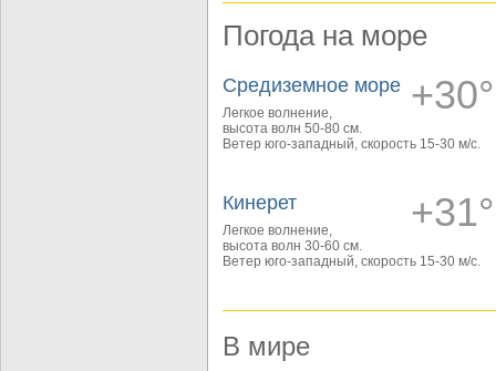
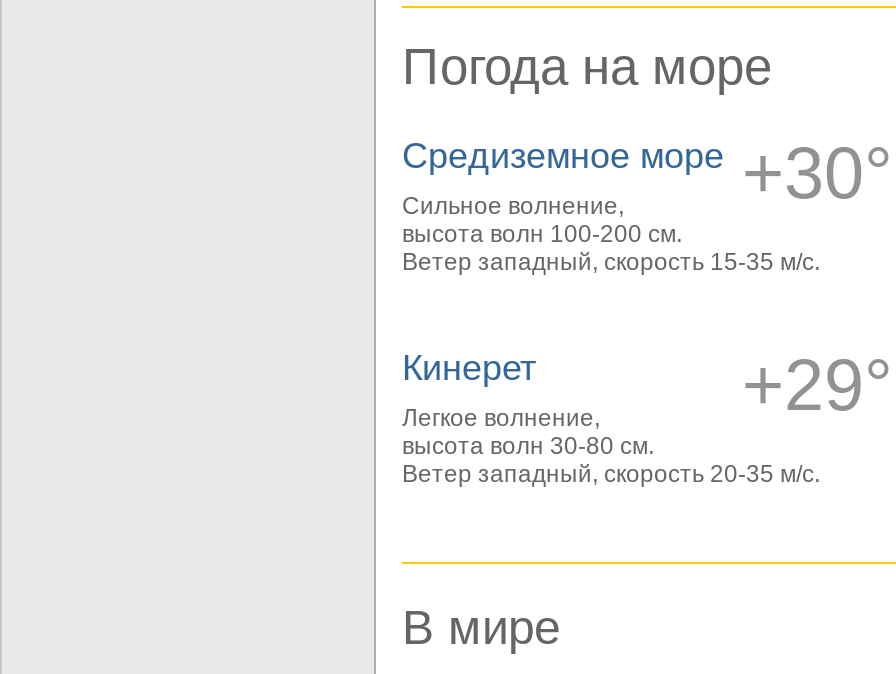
[223,105,332,121] Легкое волнение, -> [402,192,624,220] Сильное волнение,
[223,121,362,136] высота волн 50-80 см. -> [402,220,682,248] высота волн 100-200 см.
[223,136,480,152] Ветер юго-западный, скорость 15-30 м/с. -> [402,248,820,276] Ветер западный, скорость 15-35 м/с.
[411,189,494,235] +31° -> [742,344,892,426] +29°
[223,238,362,254] высота волн 30-60 см. -> [402,432,654,460] высота волн 30-80 см.
[223,254,480,269] Ветер юго-западный, скорость 15-30 м/с. -> [402,460,820,488] Ветер западный, скорость 20-35 м/с.

